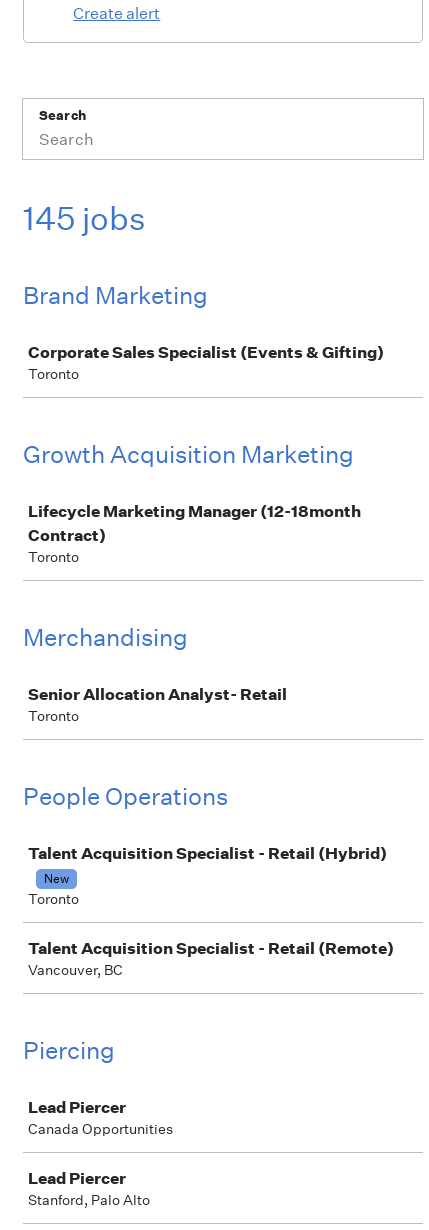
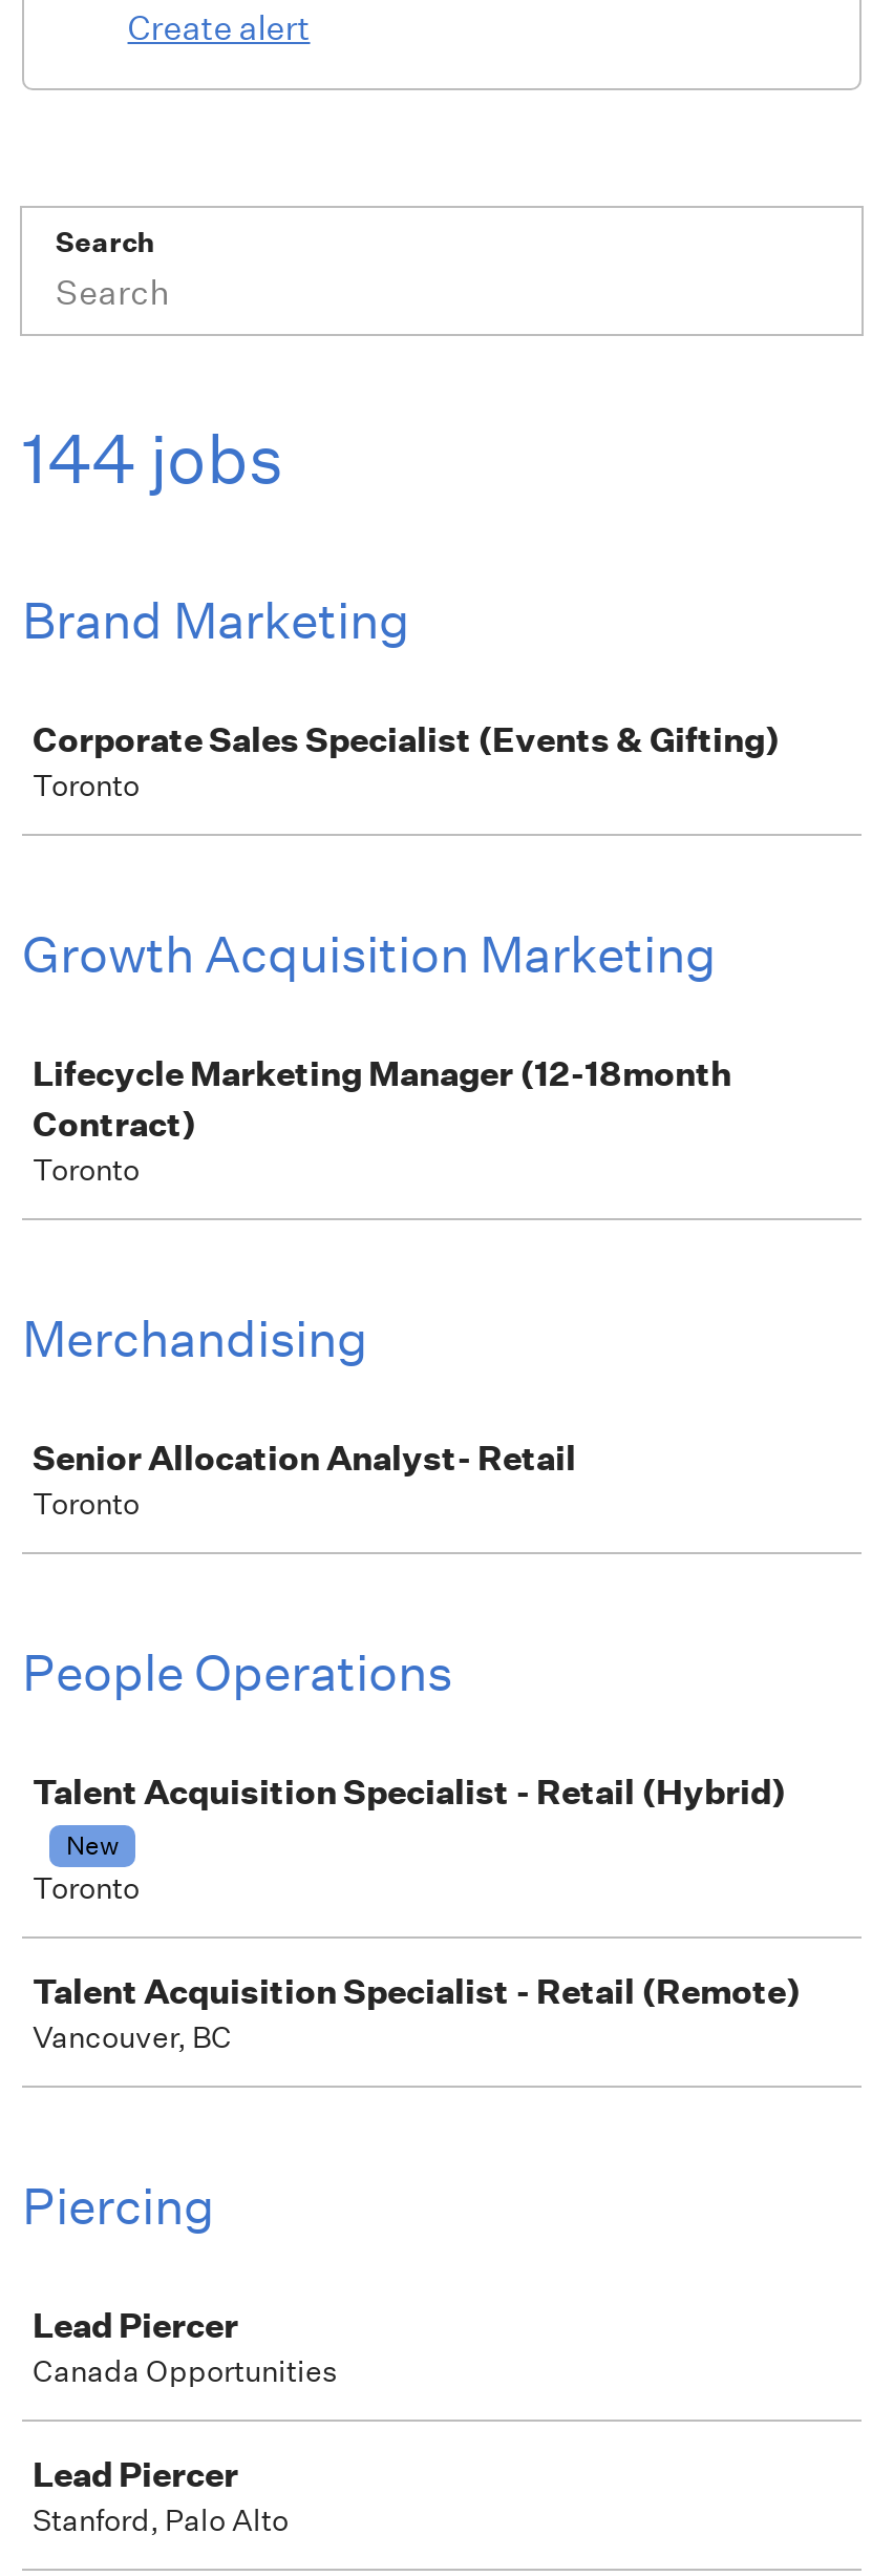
[23,199,146,238] 145 jobs -> [22,418,284,500] 144 jobs

